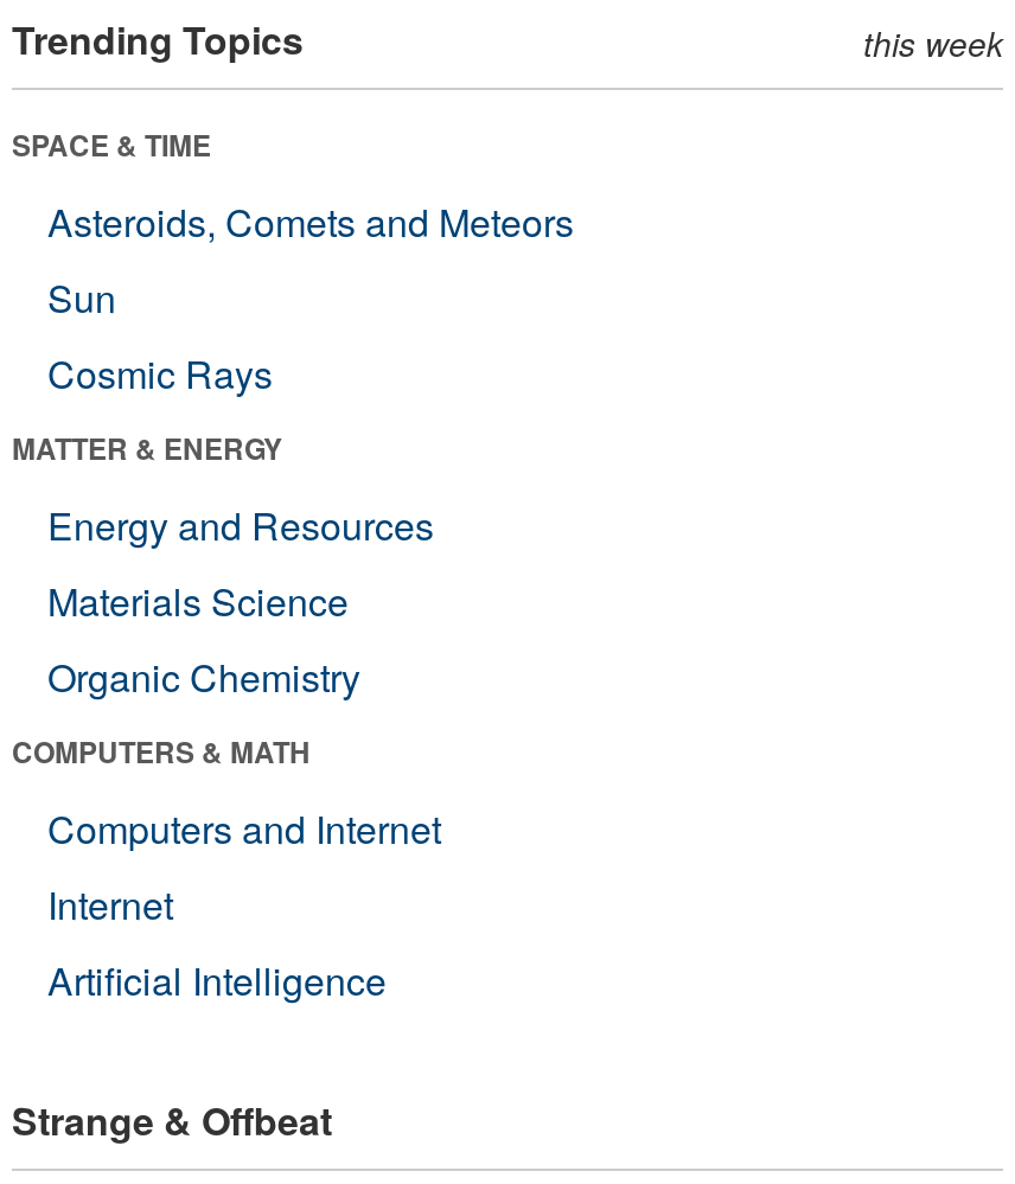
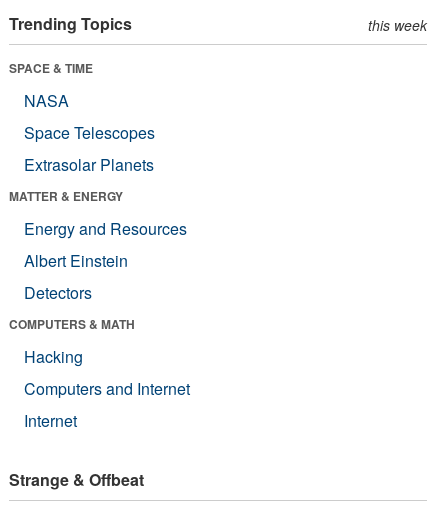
[47,194,574,400] Asteroids, Comets and Meteors | Sun | Cosmic Rays -> [24,89,155,176] NASA | Space Telescopes | Extrasolar Planets
[47,573,360,704] Materials Science | Organic Chemistry -> [24,249,128,304] Albert Einstein | Detectors
none -> [24,345,83,368] Hacking
moved [47,801,441,931] -> [24,377,190,432]: Computers and Internet | Internet
[47,952,387,1007] Artificial Intelligence -> none

